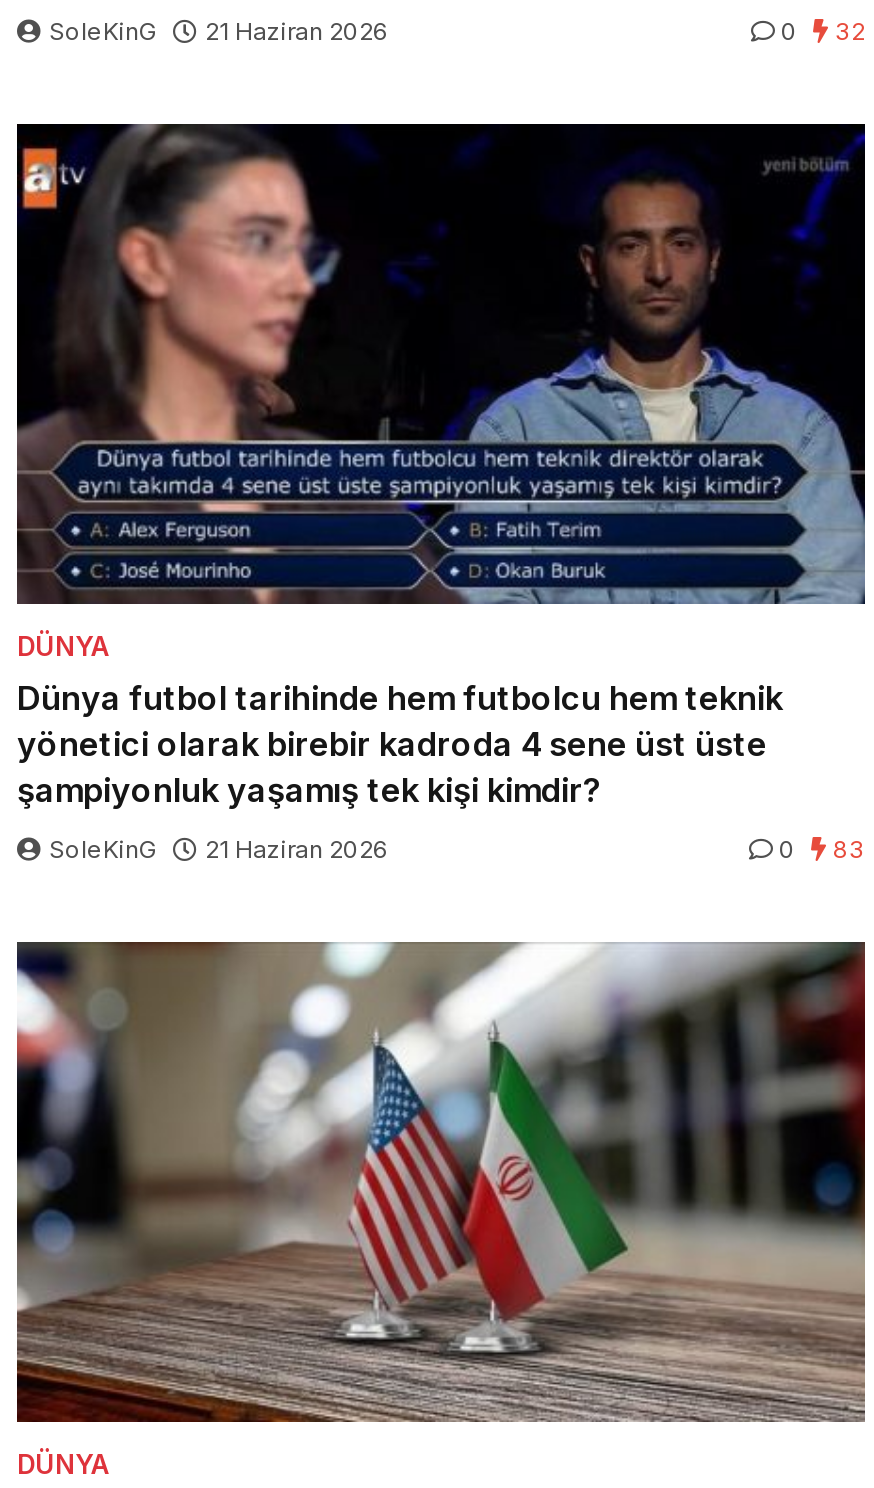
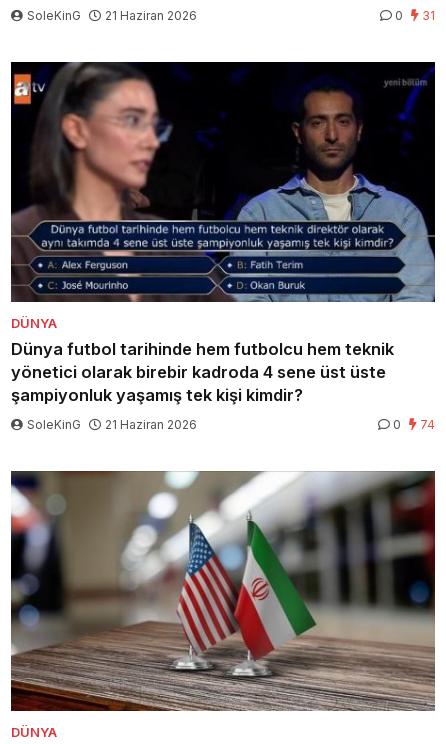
[775,16,865,46] 0 32 -> [392,8,435,23] 0 31
[773,834,865,864] 0 83 -> [390,417,435,432] 0 74

